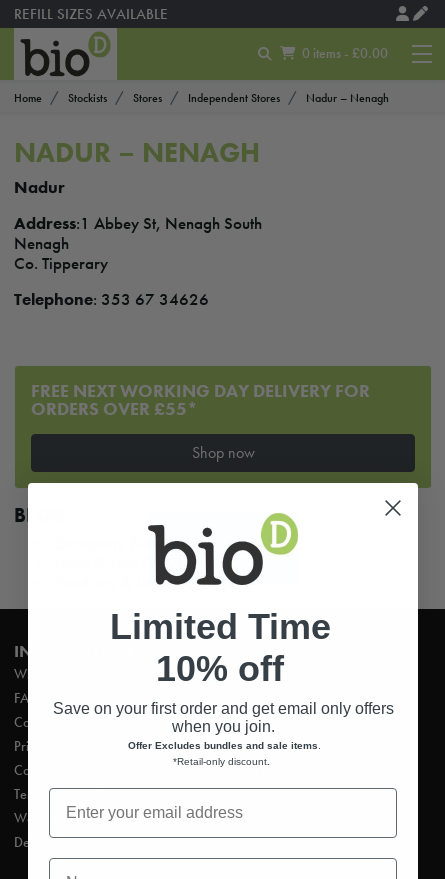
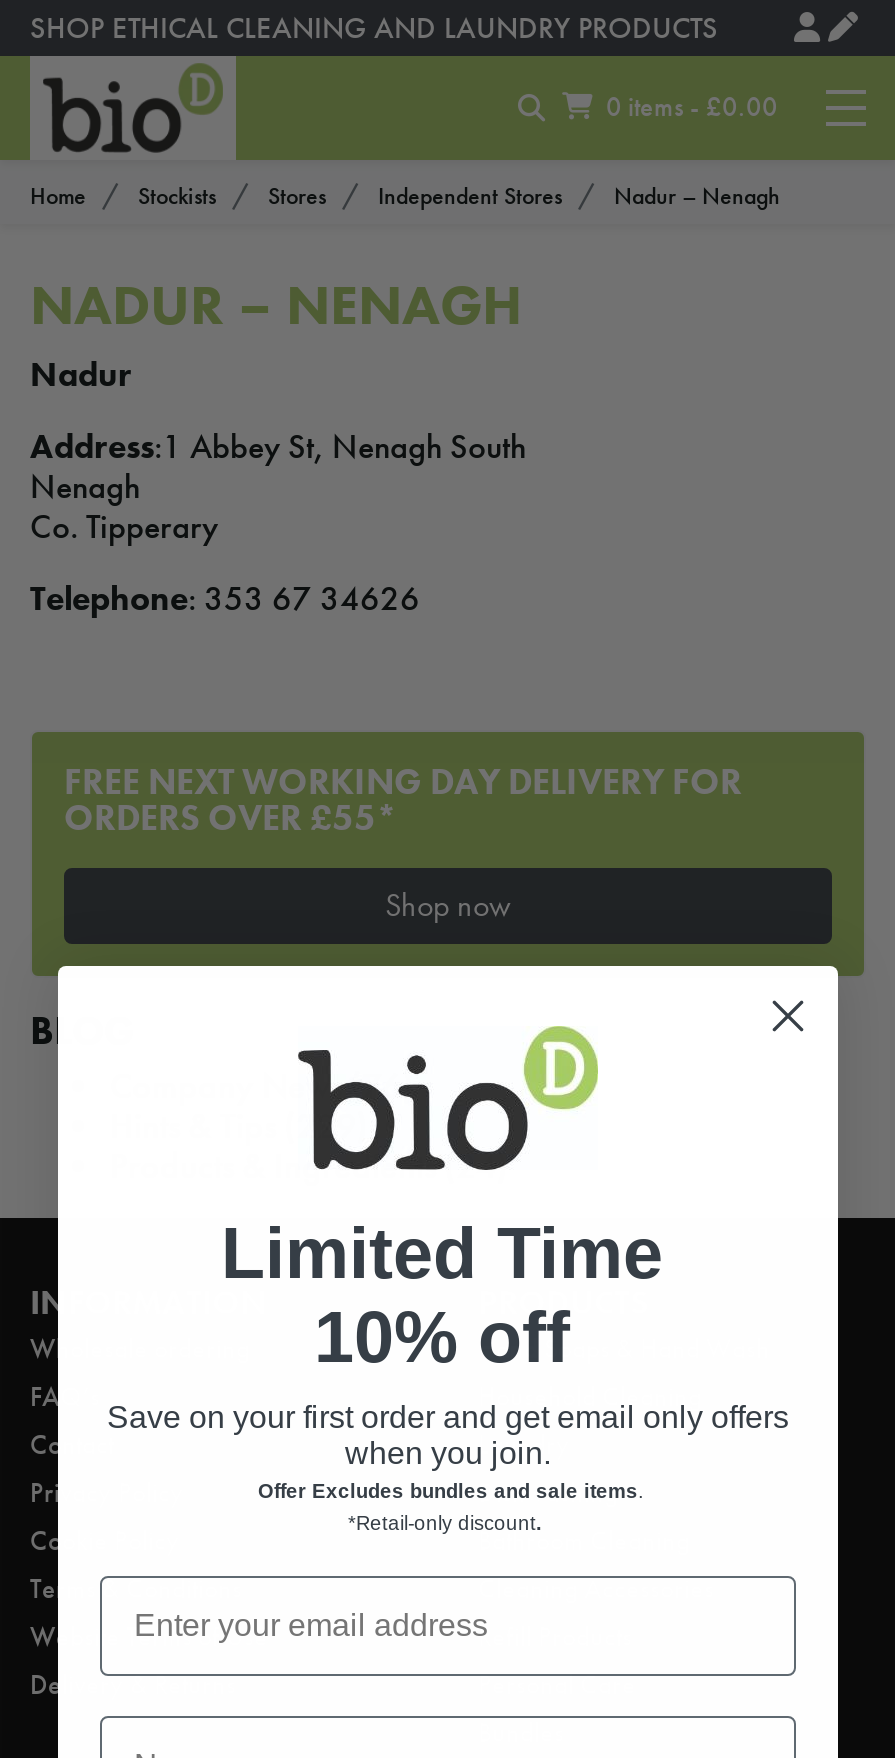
[14,4,168,24] REFILL SIZES AVAILABLE -> [30,8,718,48] SHOP ETHICAL CLEANING AND LAUNDRY PRODUCTS

